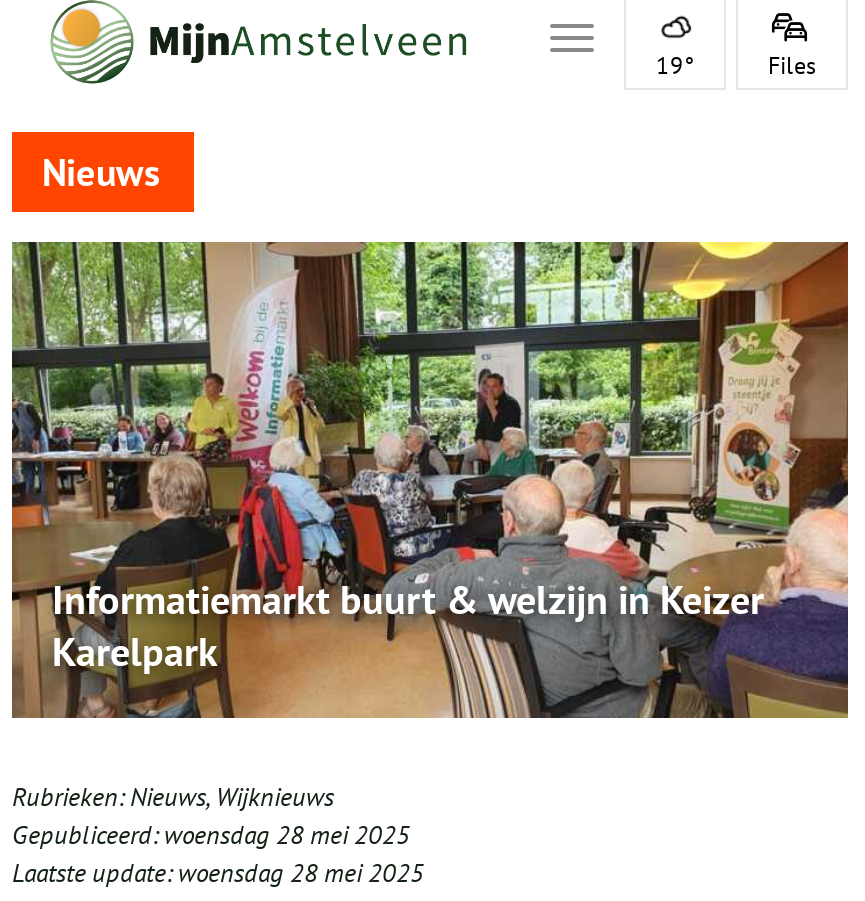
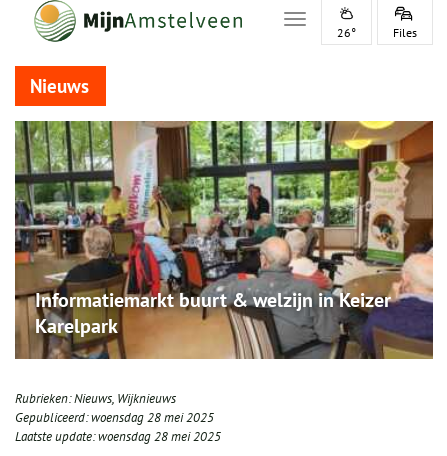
[656,49,694,79] 19° -> [337,24,356,39] 26°

